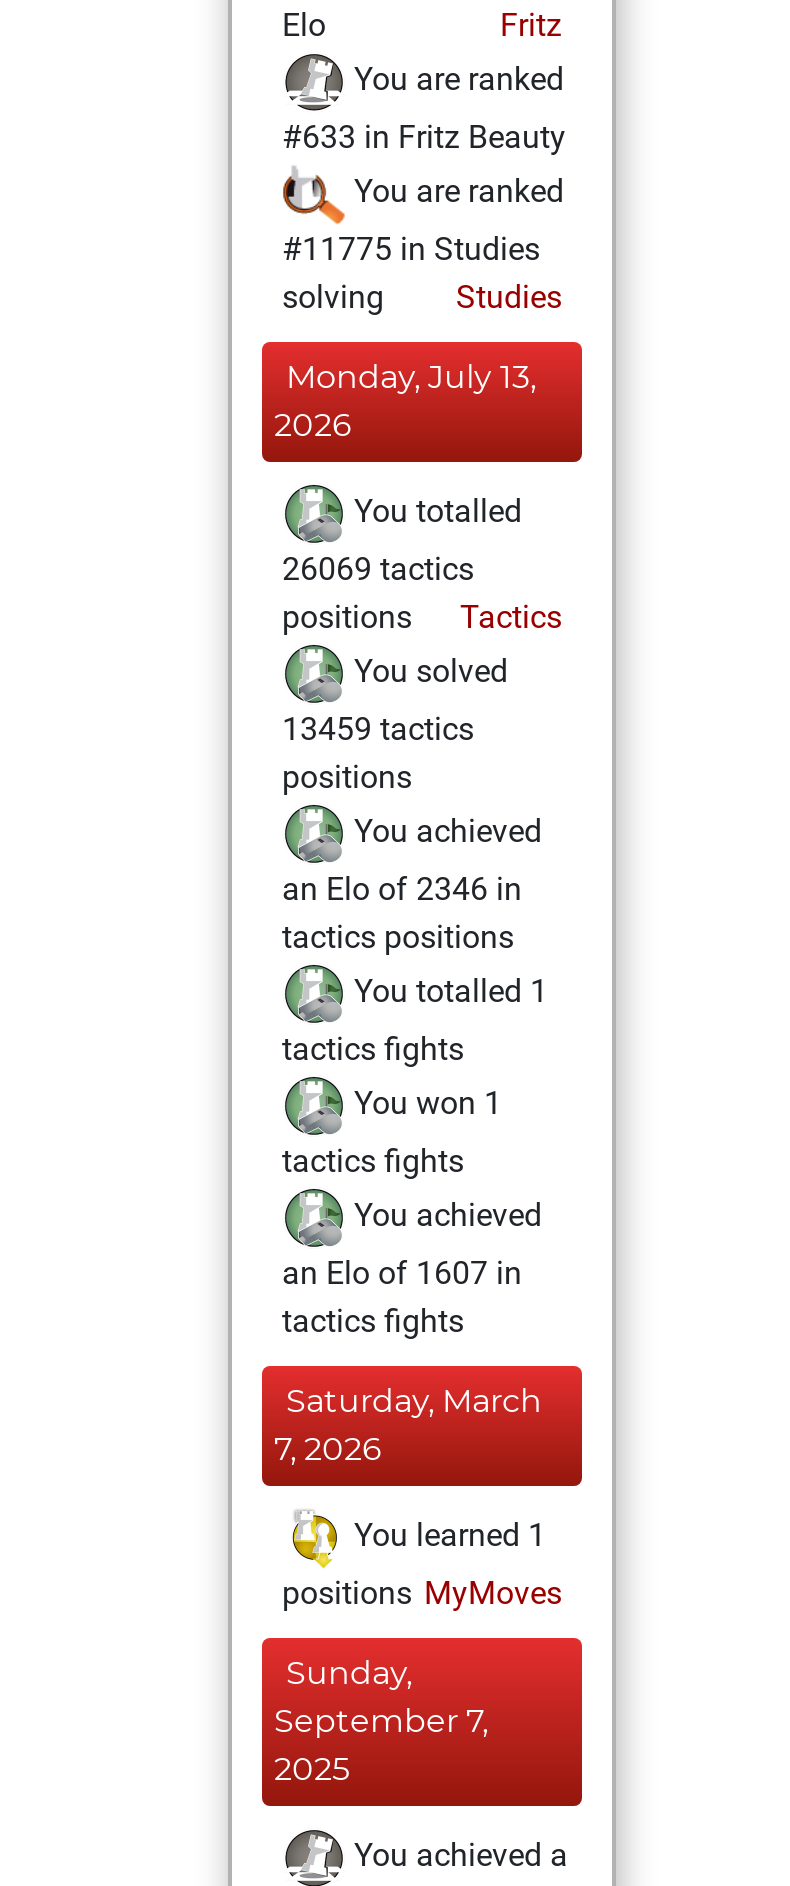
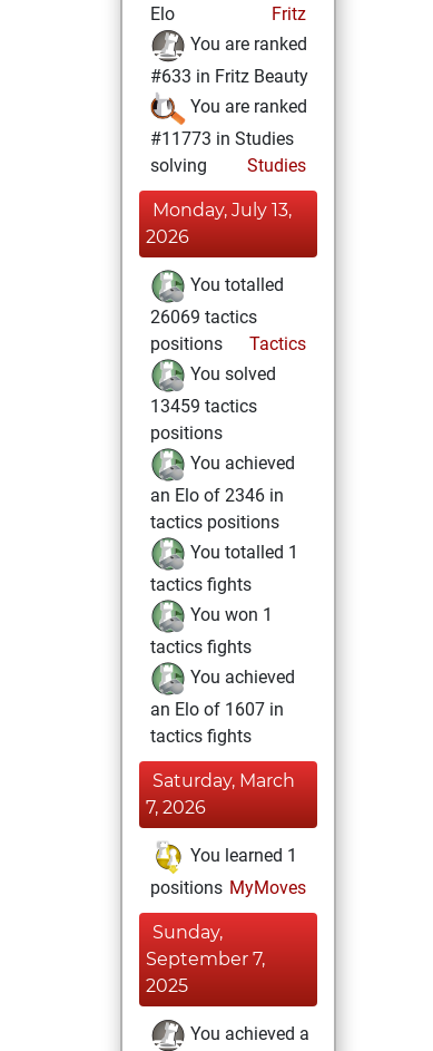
[282,230,540,268] #11775 in Studies -> [150,128,294,149] #11773 in Studies

